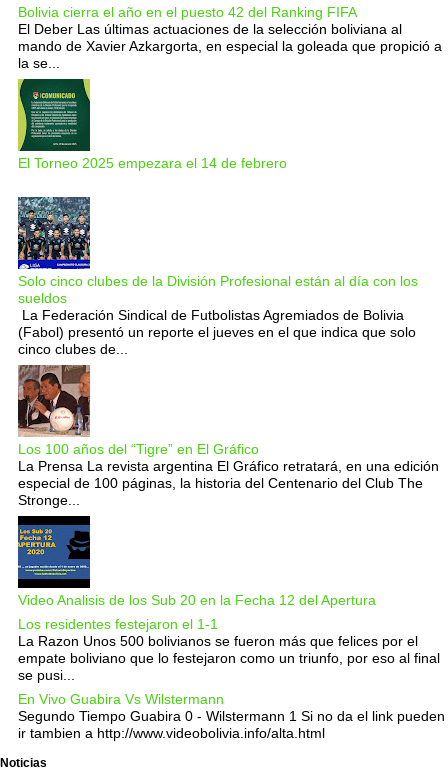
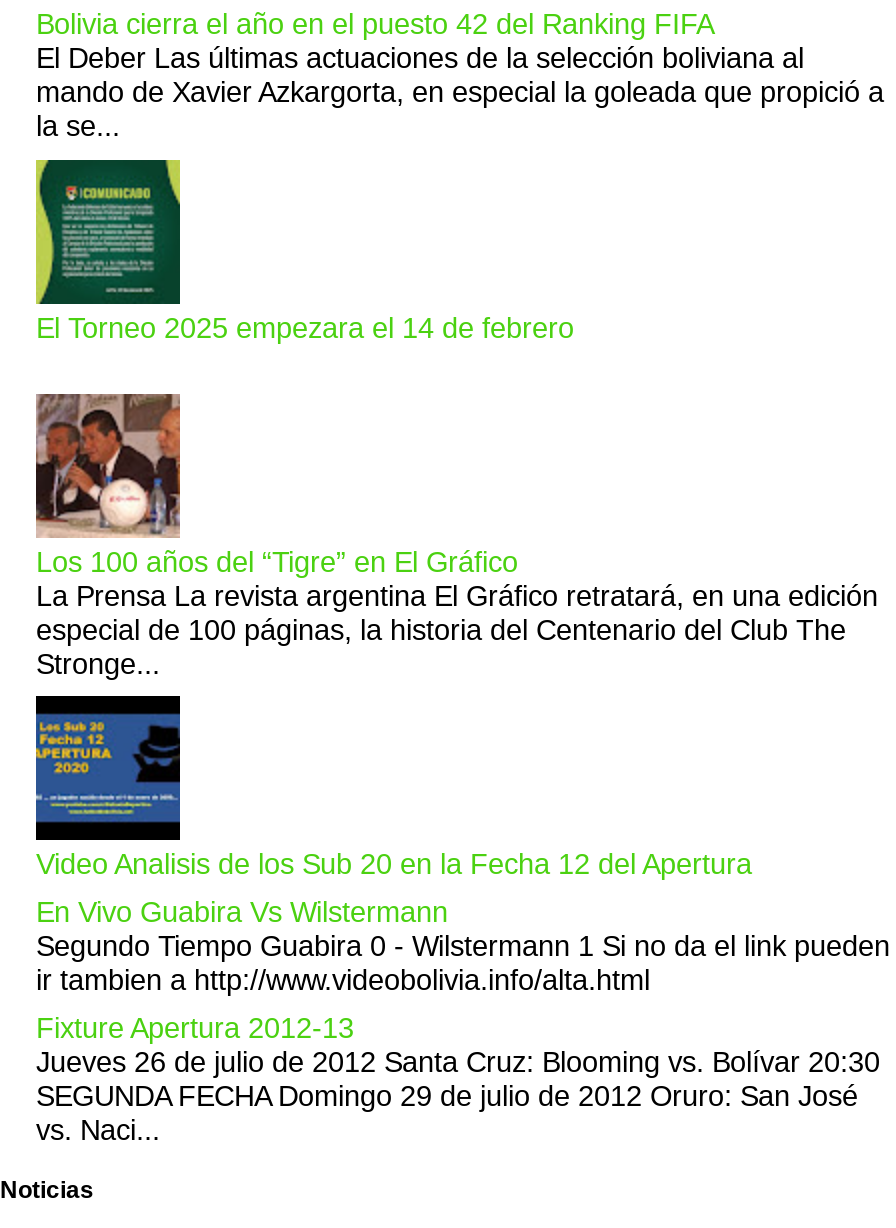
[17,196,418,357] [image] | Solo cinco clubes de la División Profesional están al día con los | sueldos | La Federación Sindical de Futbolistas Agremiados de Bolivia | (Fabol) presentó un reporte el jueves en el que indica que solo | cinco clubes de... -> none
[18,616,440,683] Los residentes festejaron el 1-1 | La Razon Unos 500 bolivianos se fueron más que felices por el | empate boliviano que lo festejaron como un triunfo, por eso al final | se pusi... -> none
moved [18,691,445,741] -> [36,896,890,996]: En Vivo Guabira Vs Wilstermann | Segundo Tiempo Guabira 0 - Wilstermann 1 Si no da el link pueden | ir tambien a http://www.videobolivia.info/alta.html
none -> [36,1012,880,1146] Fixture Apertura 2012-13 | Jueves 26 de julio de 2012 Santa Cruz: Blooming vs. Bolívar 20:30 | SEGUNDA FECHA Domingo 29 de julio de 2012 Oruro: San José | vs. Naci...

